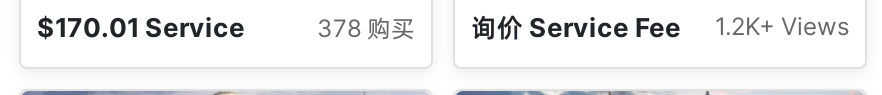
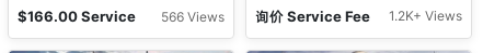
[37,11,245,43] $170.01 Service -> [18,8,136,25] $166.00 Service
[317,14,415,44] 378 购买 -> [161,9,225,25] 566 Views

